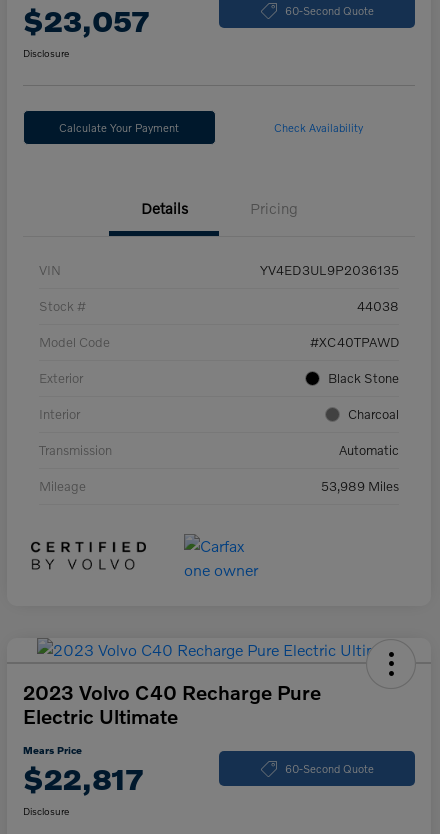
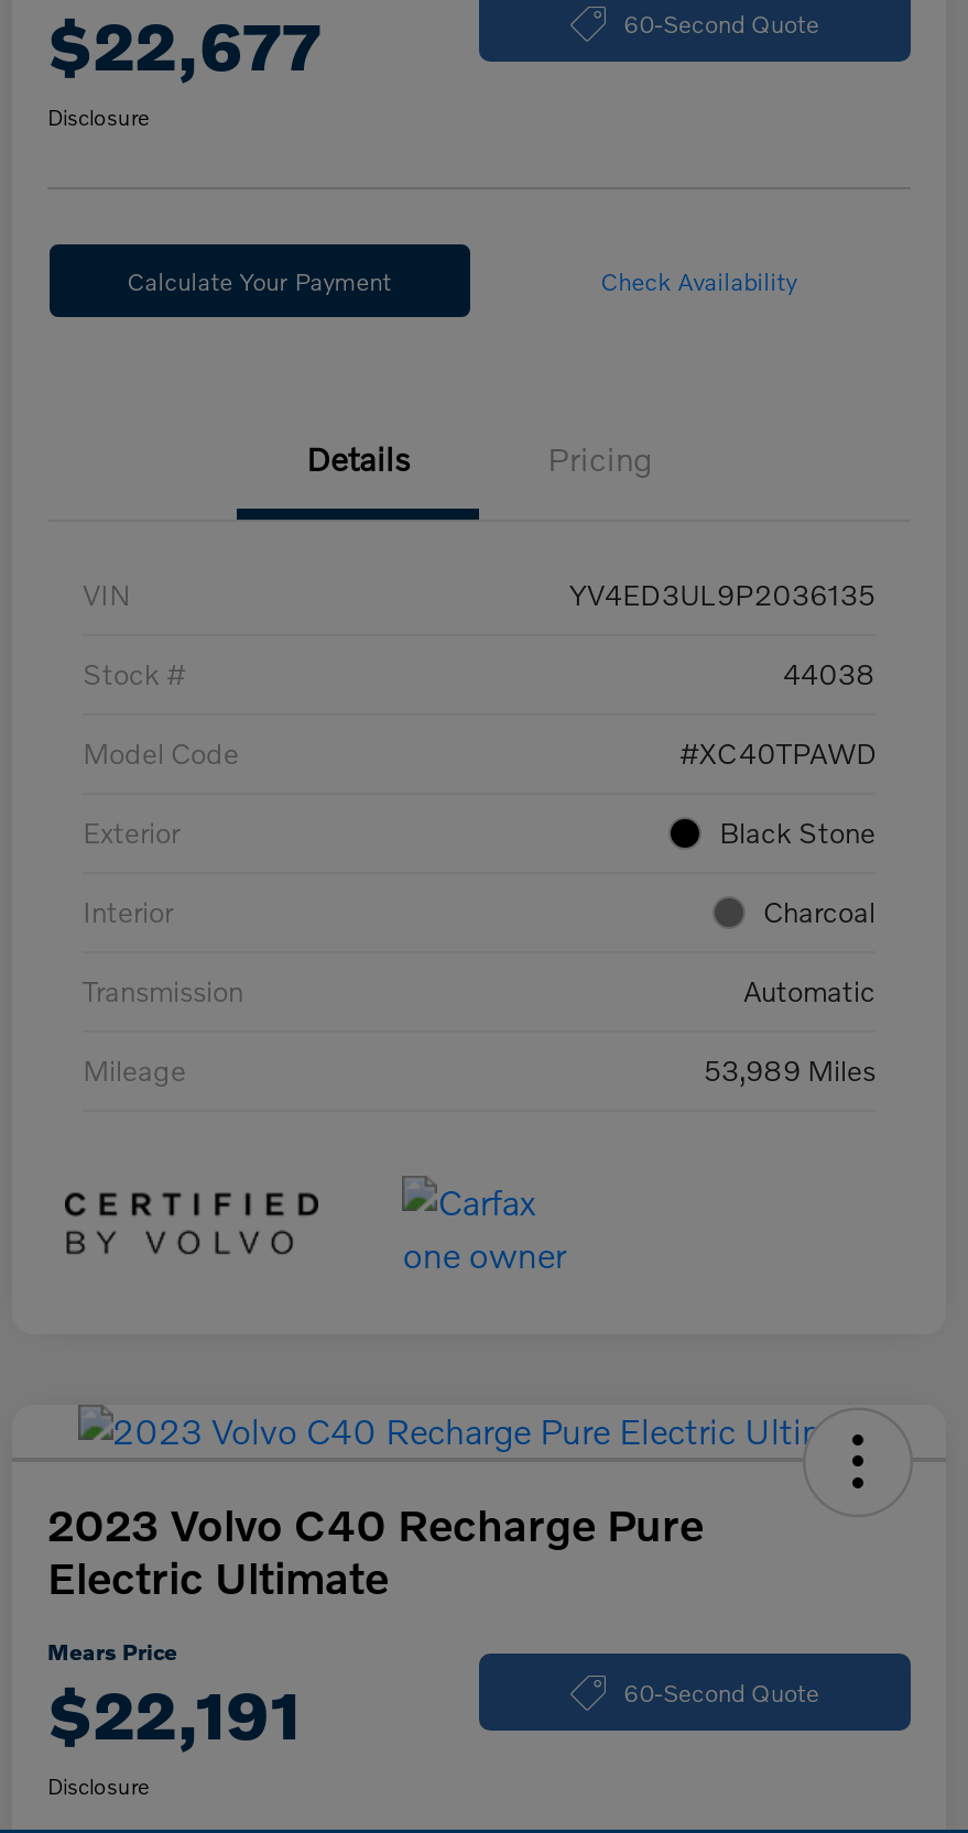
[23,3,150,38] $23,057 -> [47,6,323,83] $22,677
[23,761,144,796] $22,817 -> [47,1675,301,1752] $22,191

